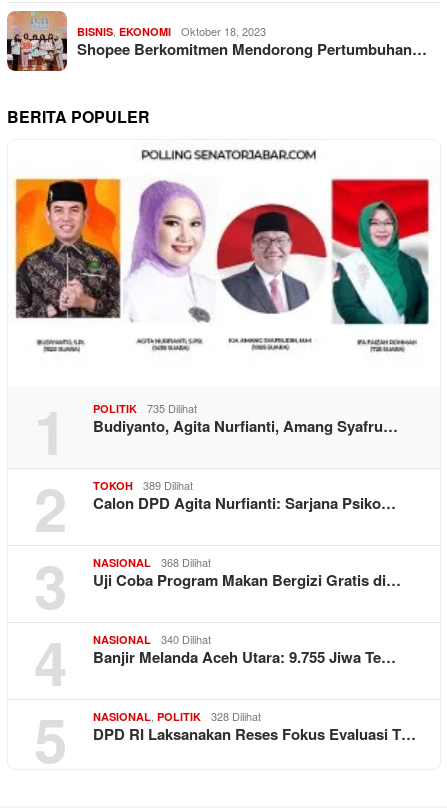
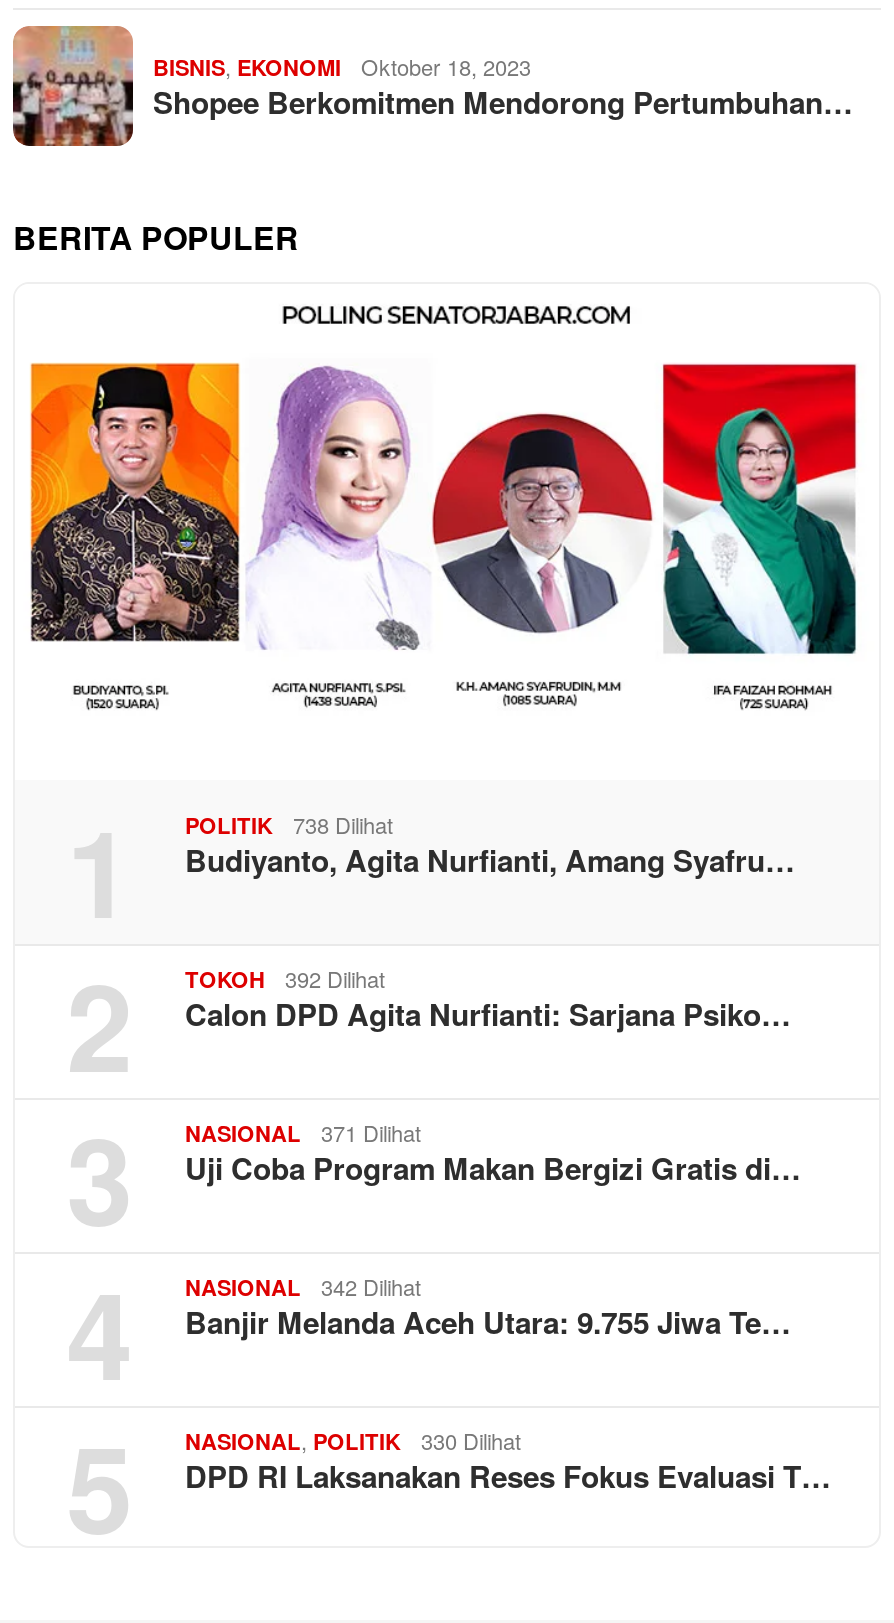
[93,400,197,416] POLITIK 735 Dilihat -> [185,808,393,840] POLITIK 738 Dilihat
[93,477,193,493] TOKOH 389 Dilihat -> [185,962,385,994] TOKOH 392 Dilihat
[93,554,211,570] NASIONAL 368 Dilihat -> [185,1116,421,1148] NASIONAL 371 Dilihat
[93,631,211,647] NASIONAL 340 Dilihat -> [185,1270,421,1302] NASIONAL 342 Dilihat
[211,708,261,724] 328 Dilihat -> [421,1424,521,1456] 330 Dilihat

